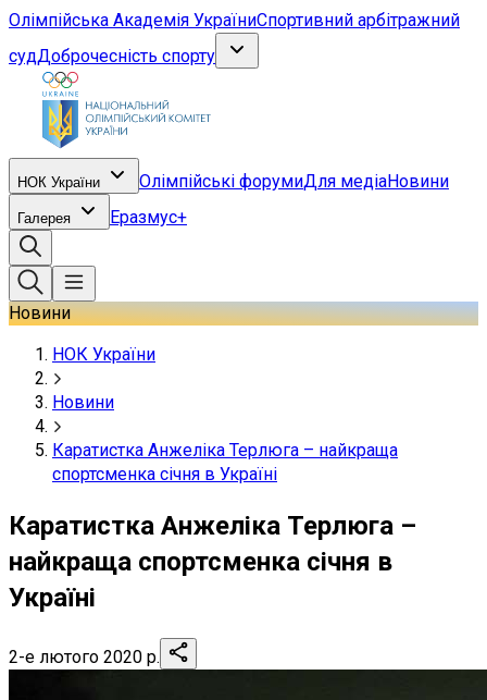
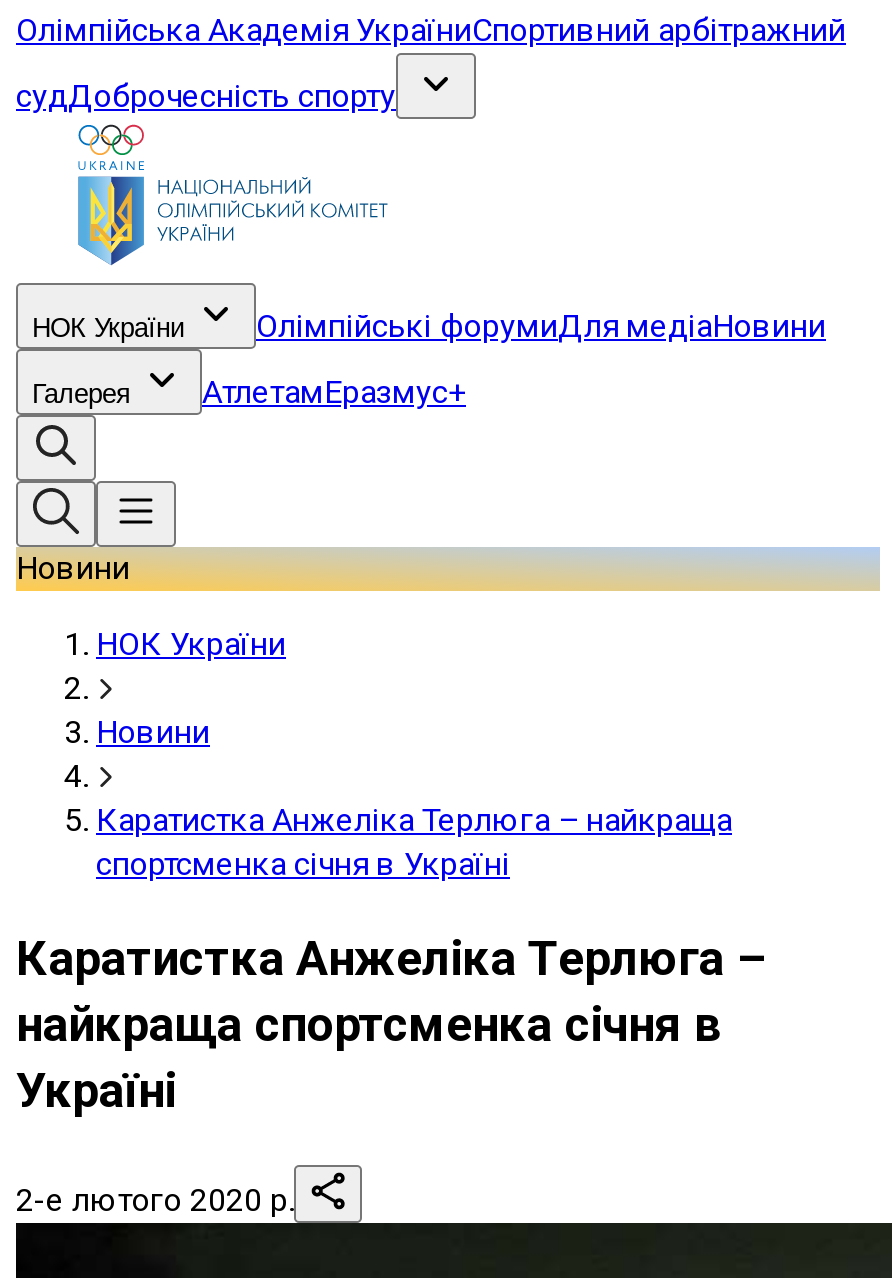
[110,207,187,228] Еразмус+ -> [202,373,466,411] АтлетамЕразмус+

